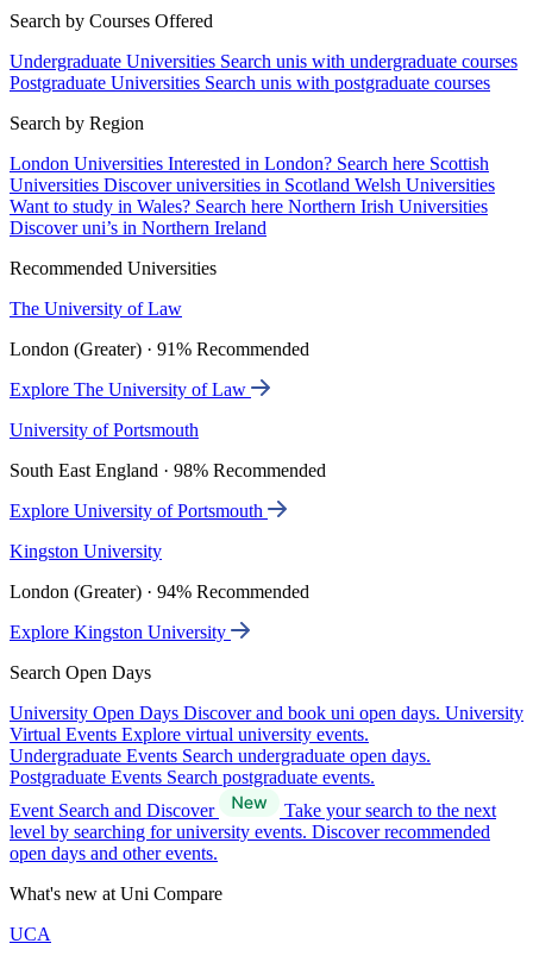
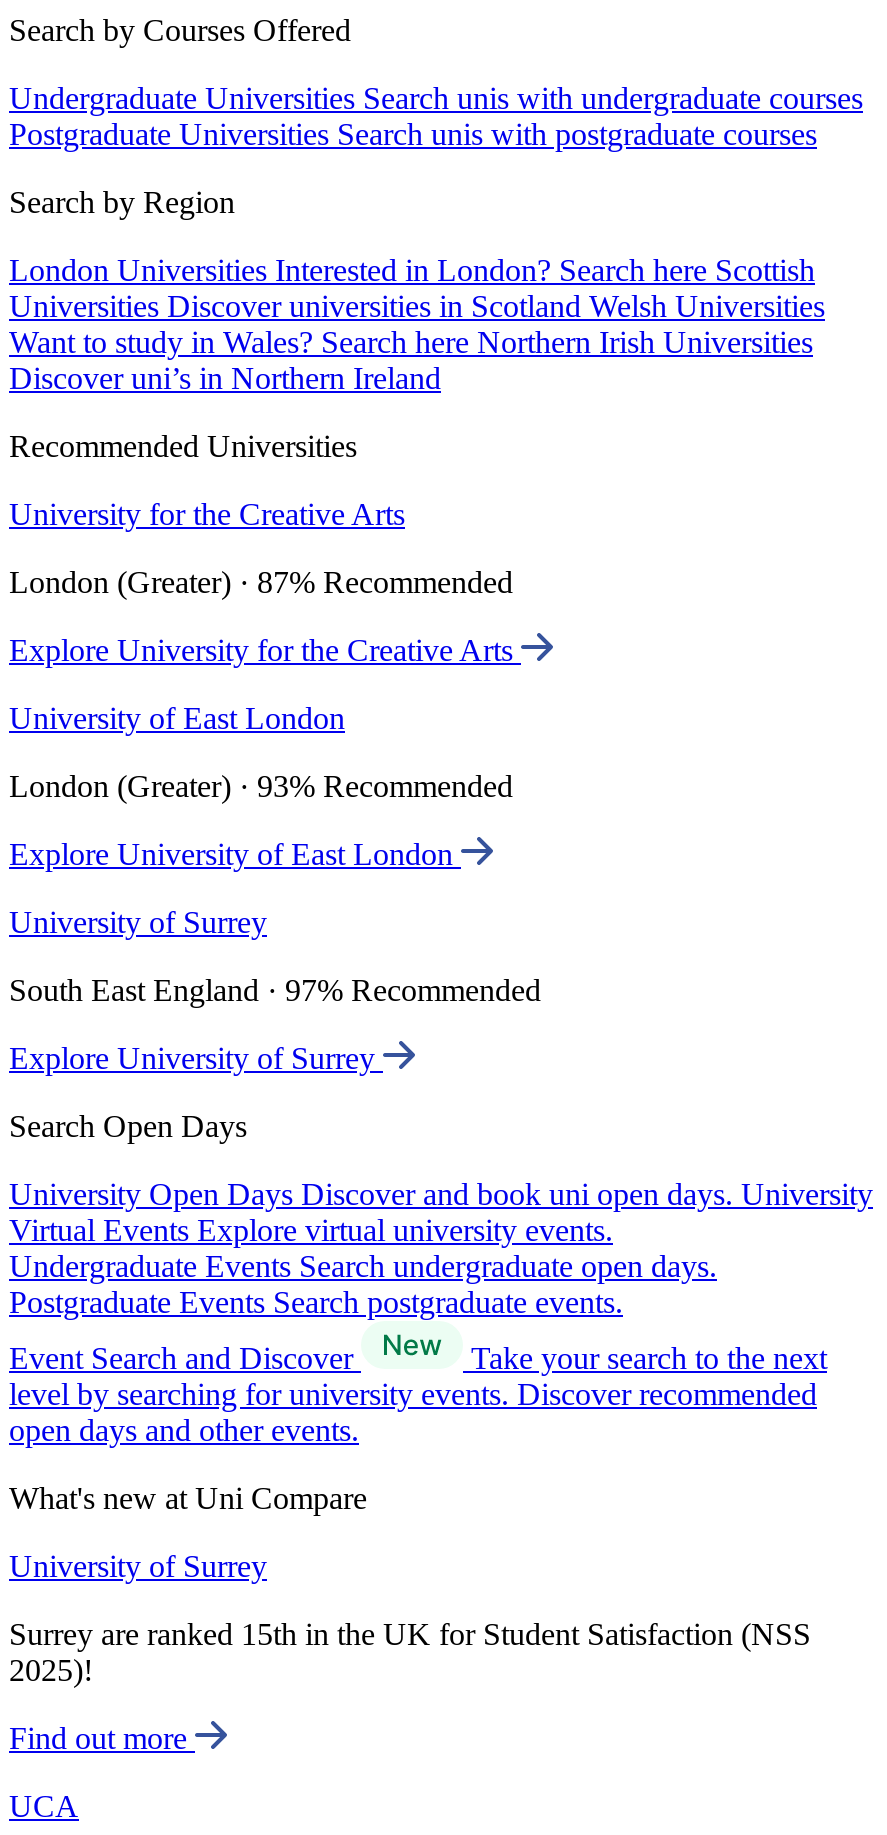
[10,299,182,319] The University of Law -> [9,497,405,531] University for the Creative Arts
[10,339,309,359] London (Greater) · 91% Recommended -> [9,565,513,599] London (Greater) · 87% Recommended
[10,379,251,400] Explore The University of Law -> [9,633,521,667] Explore University for the Creative Arts
[10,420,199,440] University of Portsmouth -> [9,701,345,735] University of East London
[10,460,326,480] South East England · 98% Recommended -> [9,769,513,803] London (Greater) · 93% Recommended
[10,501,268,521] Explore University of Portsmouth -> [9,837,461,871] Explore University of East London
[10,541,162,561] Kingston University -> [9,905,267,939] University of Surrey
[10,582,309,602] London (Greater) · 94% Recommended -> [9,973,541,1007] South East England · 97% Recommended
[10,622,231,642] Explore Kingston University -> [9,1041,383,1075] Explore University of Surrey
none -> [9,1549,811,1755] University of Surrey | Surrey are ranked 15th in the UK for Student Satisfaction (NSS | 2025)! | Find out more

